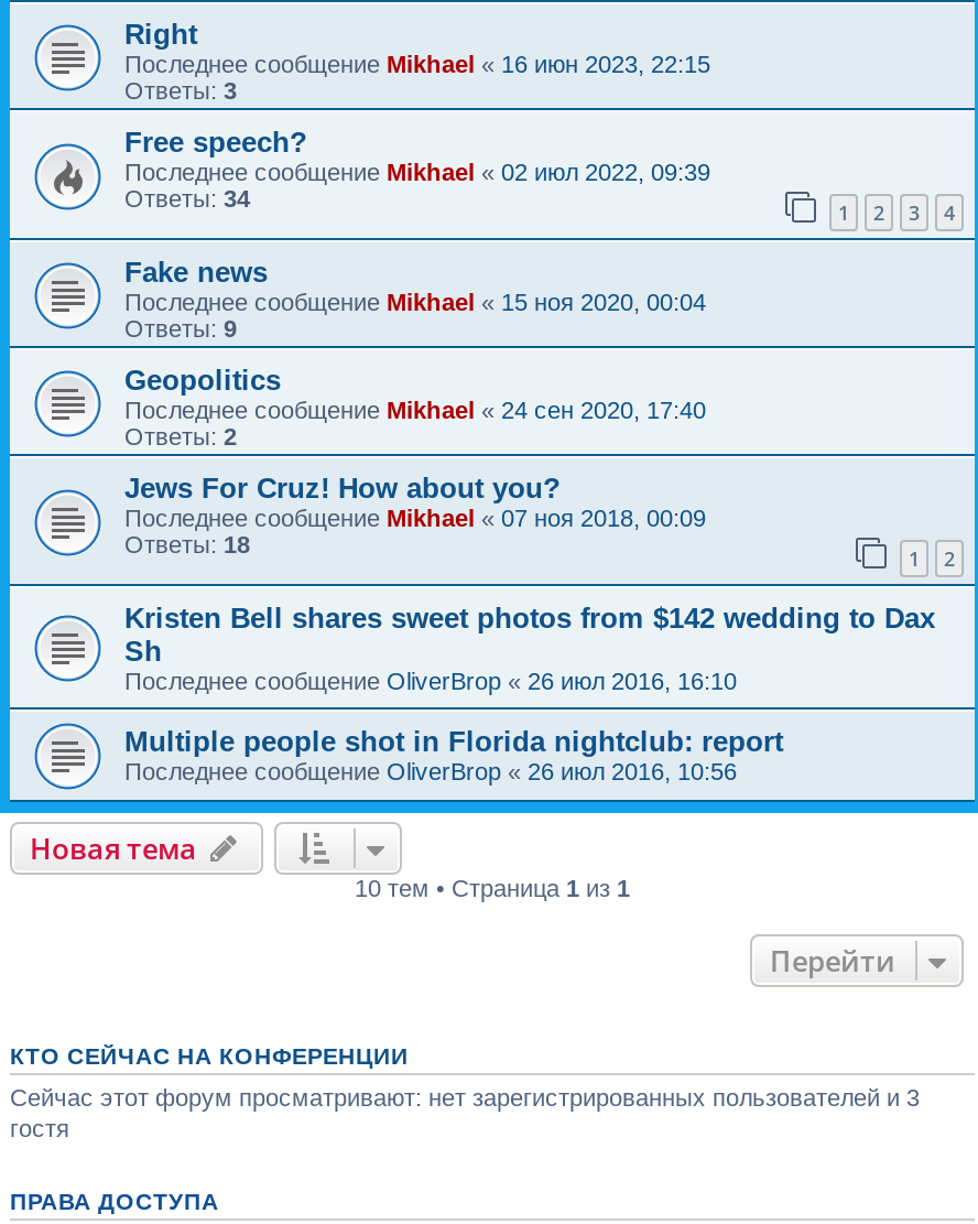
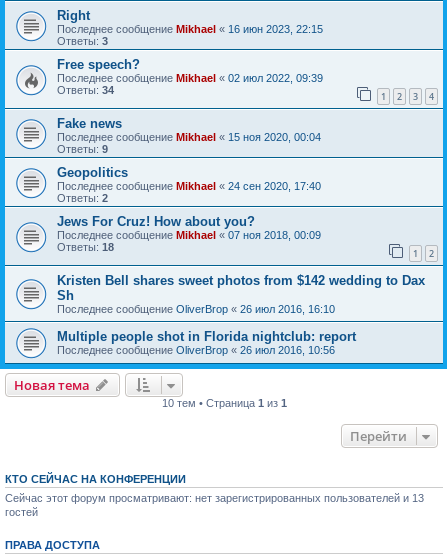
[10,1083,920,1140] Сейчас этот форум просматривают: нет зарегистрированных пользователей и 3 | гостя -> [5,492,424,518] Сейчас этот форум просматривают: нет зарегистрированных пользователей и 13 | гостей

